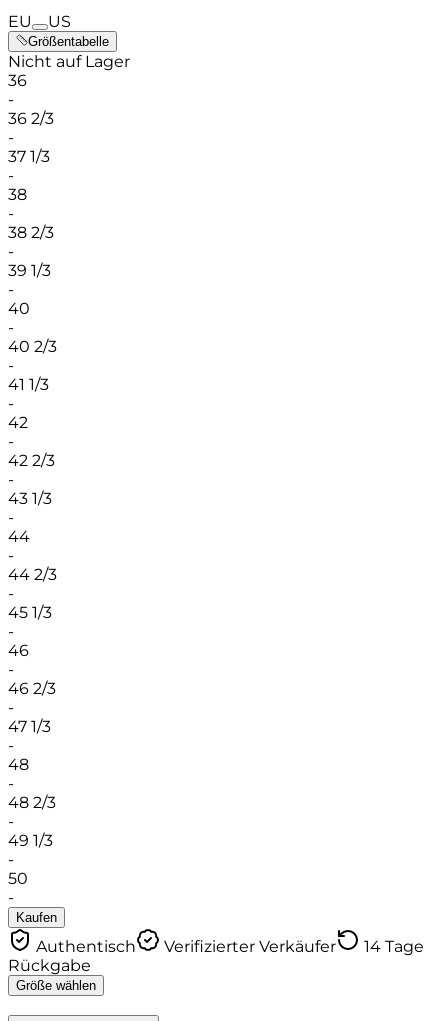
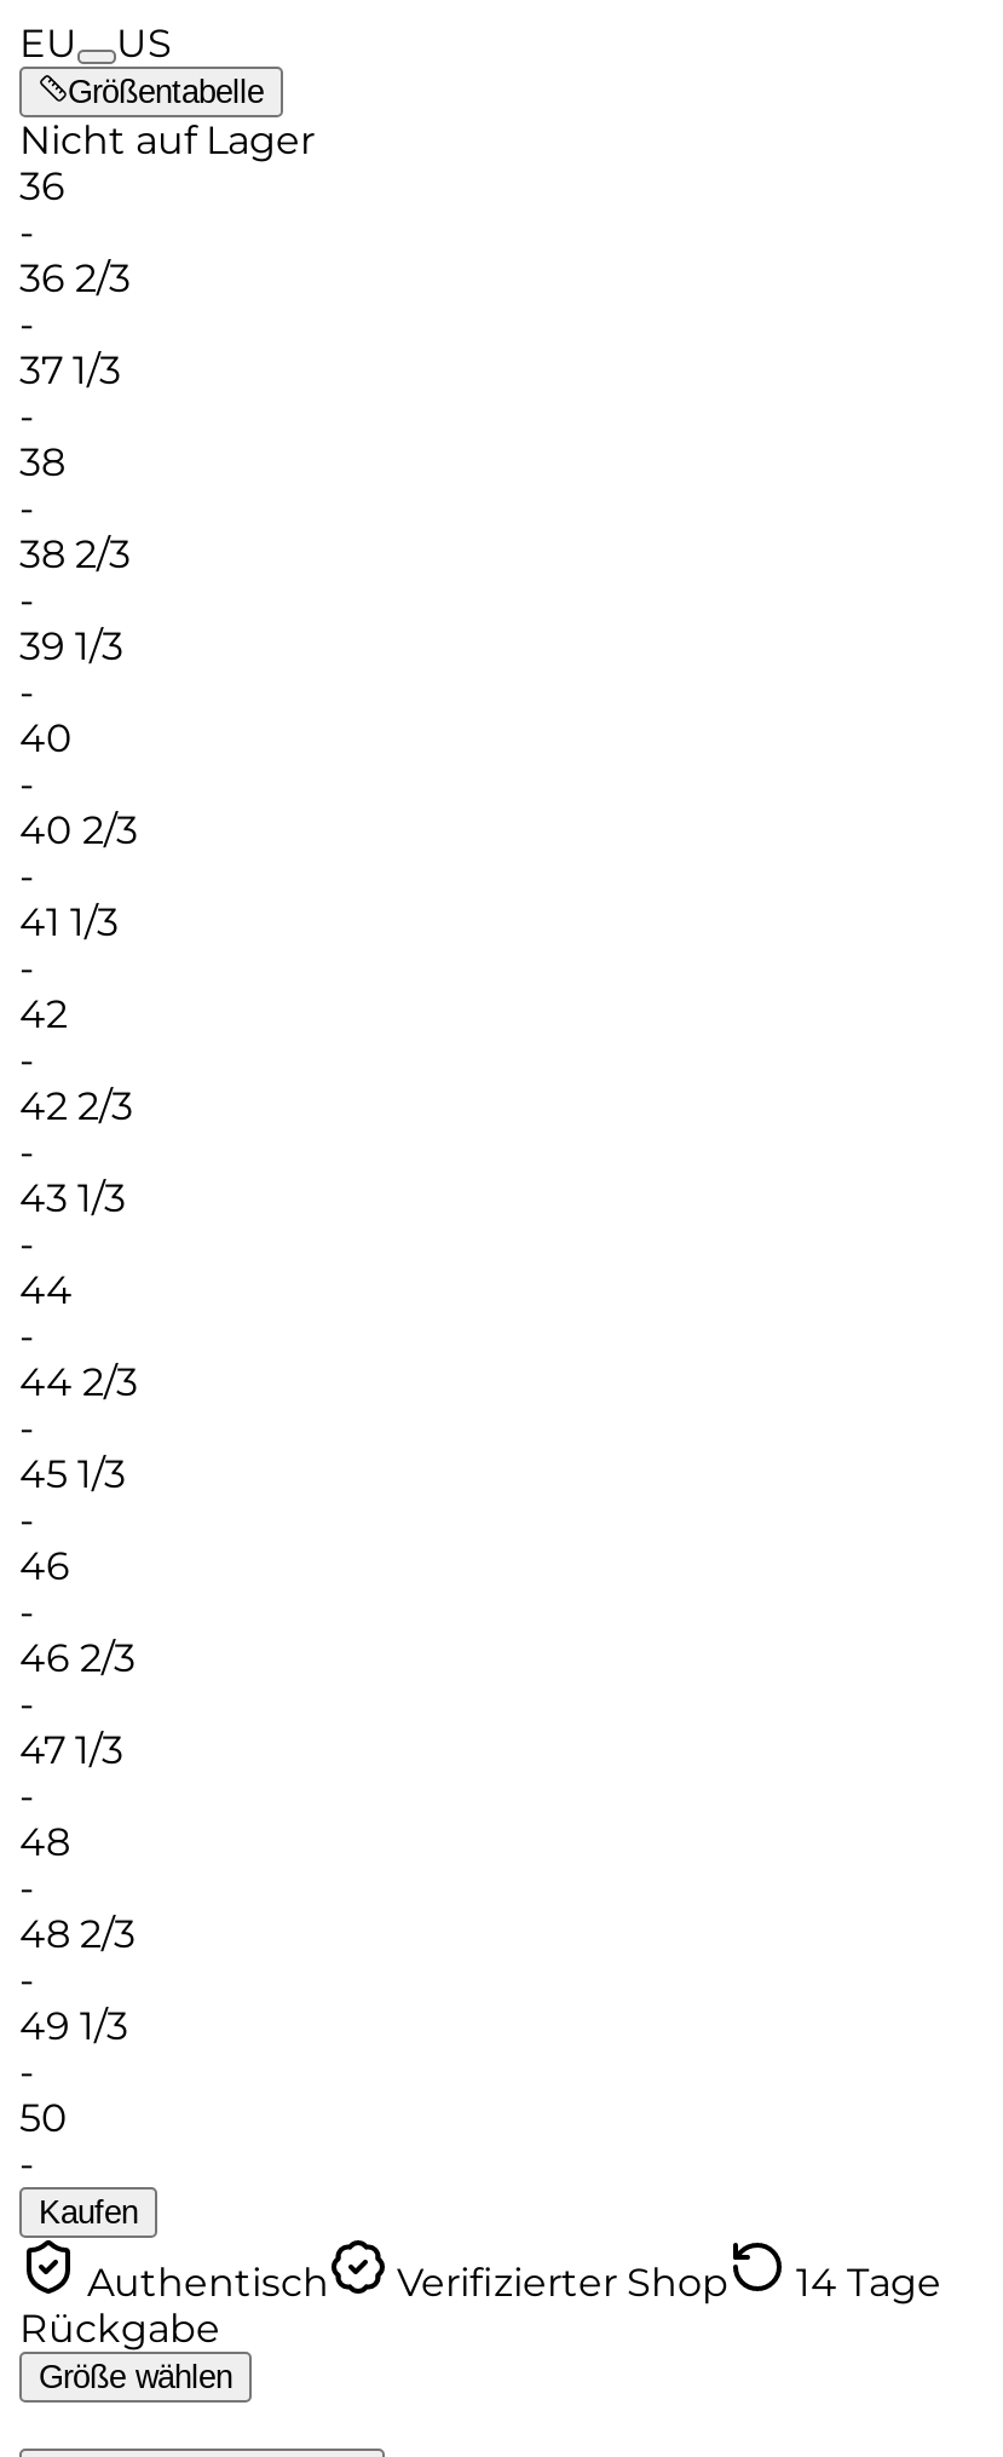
[164,937,336,956] Verifizierter Verkäufer -> [397,2259,728,2305] Verifizierter Shop

